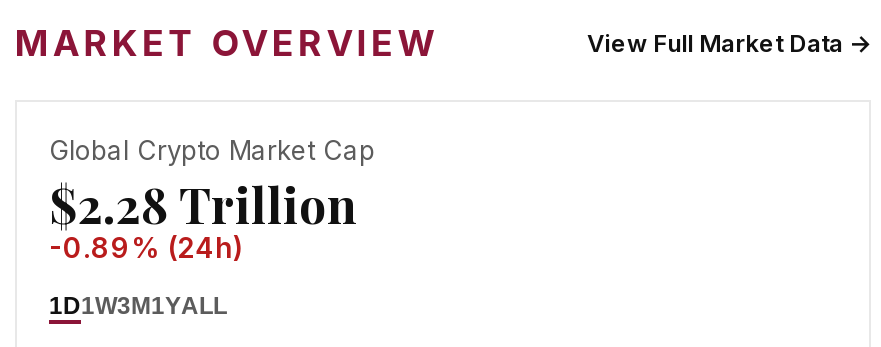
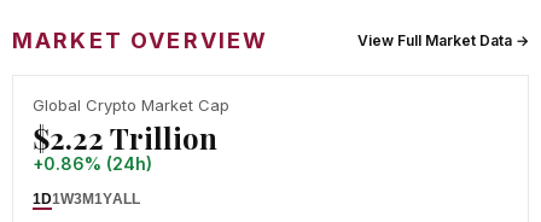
[49,172,357,236] $2.28 Trillion -> [33,118,217,157] $2.22 Trillion
[49,230,243,264] -0.89% (24h) -> [33,153,152,174] +0.86% (24h)

